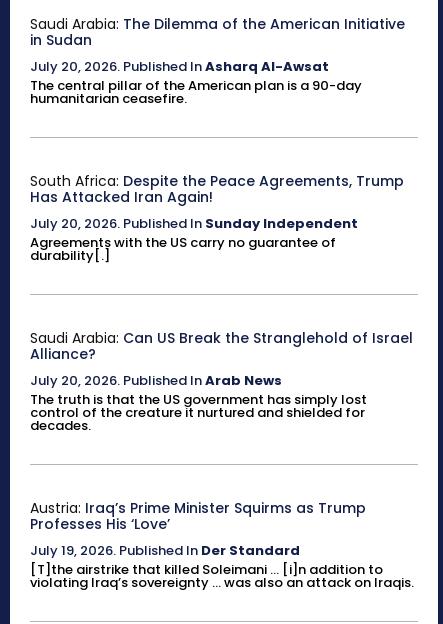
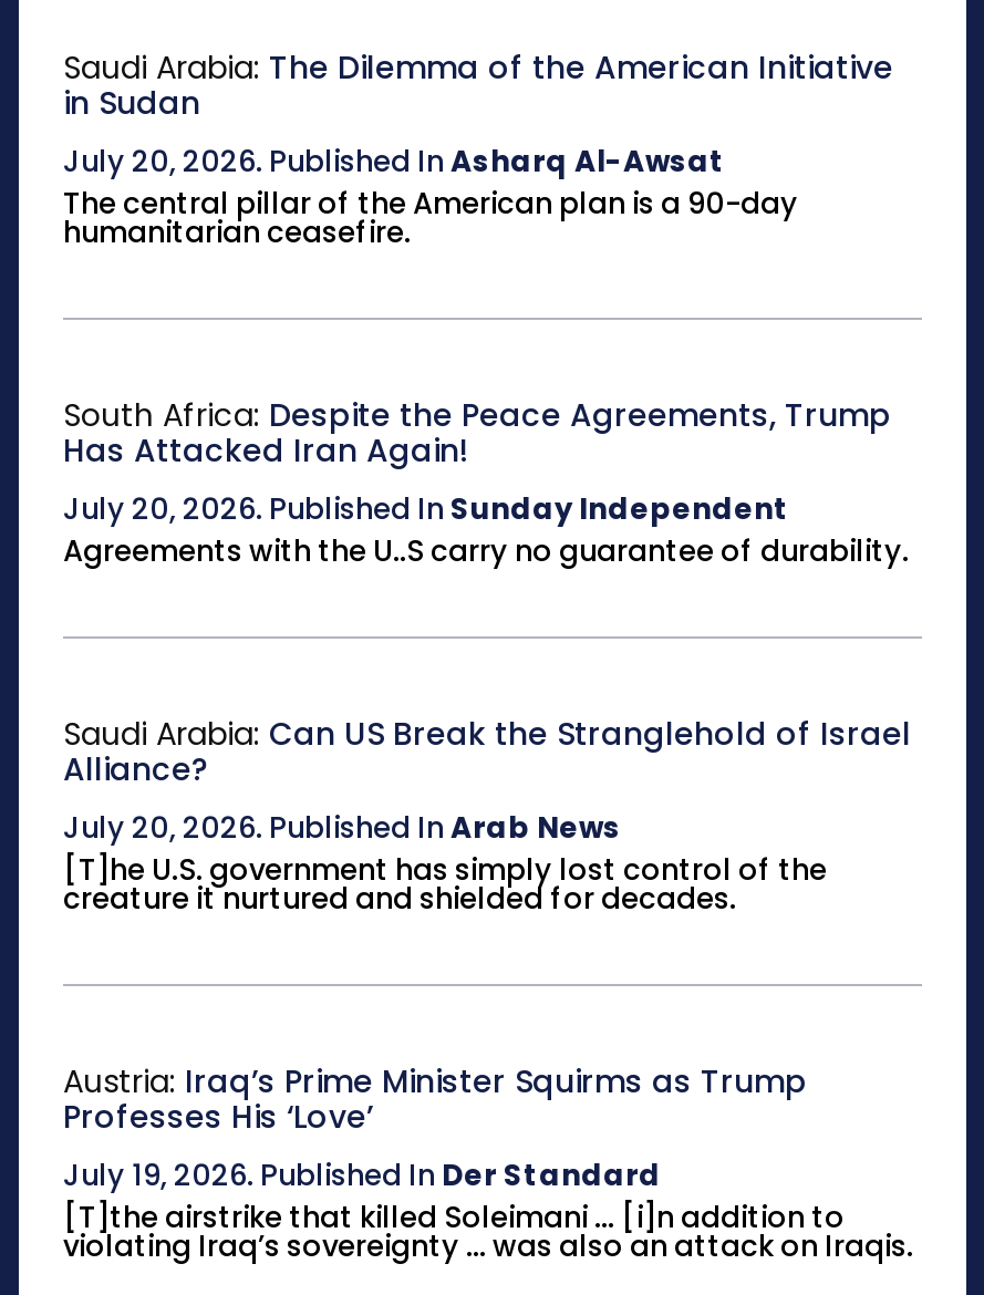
[30,233,336,265] Agreements with the US carry no guarantee of | durability[.] -> [63,530,909,572] Agreements with the U..S carry no guarantee of durability.
[30,390,367,435] The truth is that the US government has simply lost | control of the creature it nurtured and shielded for | decades. -> [63,849,827,920] [T]he U.S. government has simply lost control of the | creature it nurtured and shielded for decades.

